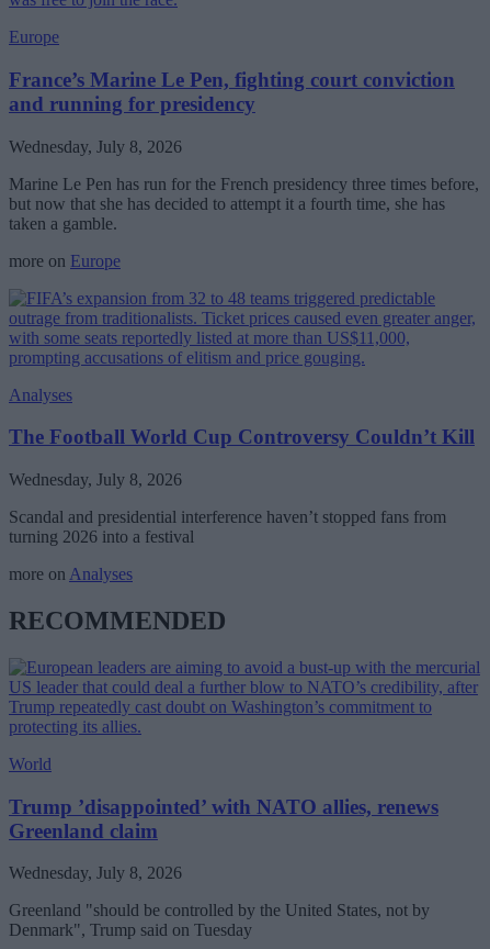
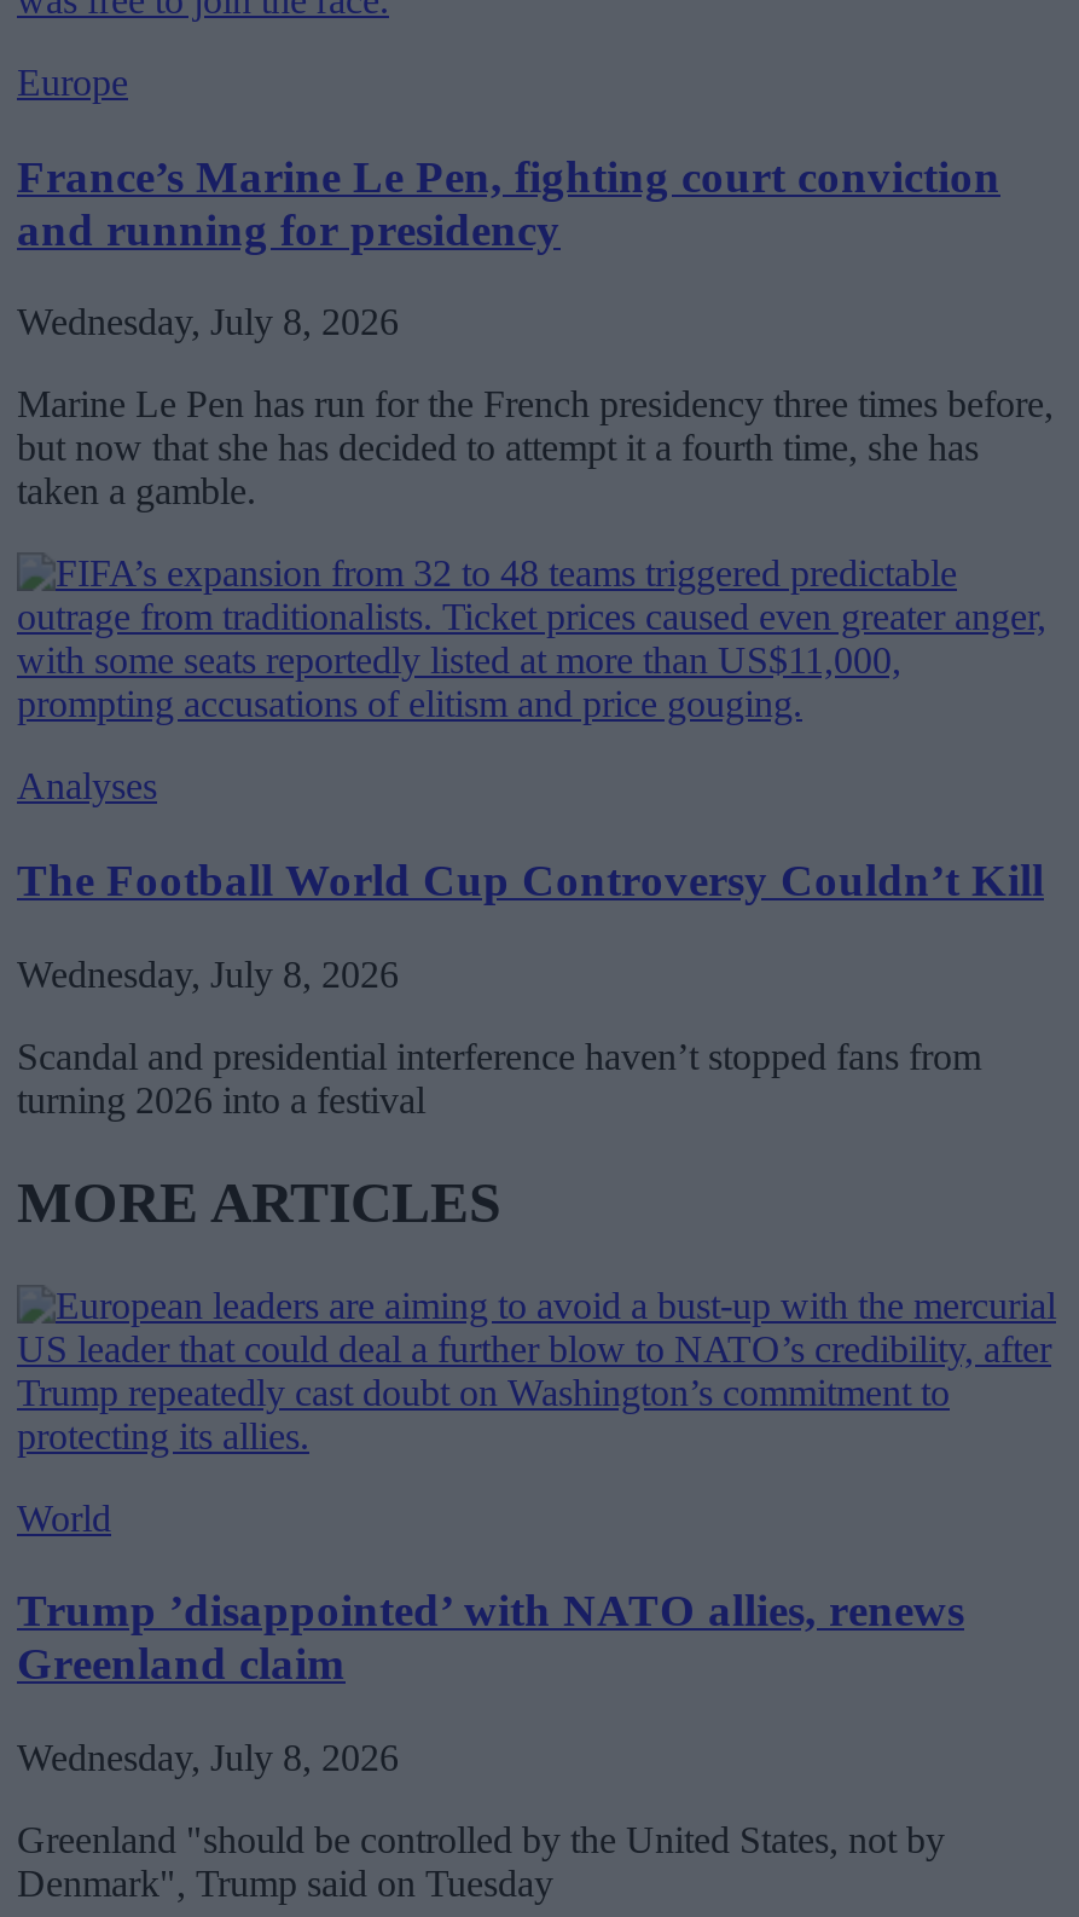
[9,251,121,270] more on Europe -> none
[9,565,226,635] more on Analyses | RECOMMENDED -> [17,1170,500,1233] MORE ARTICLES

